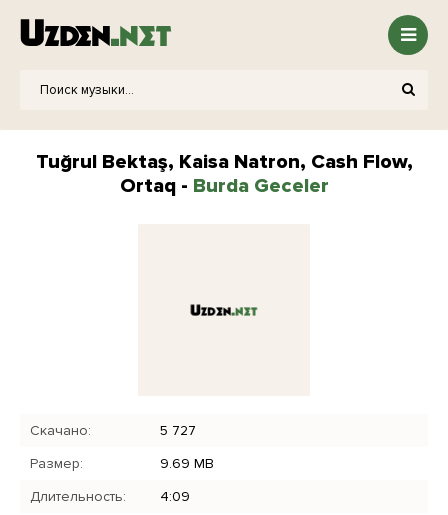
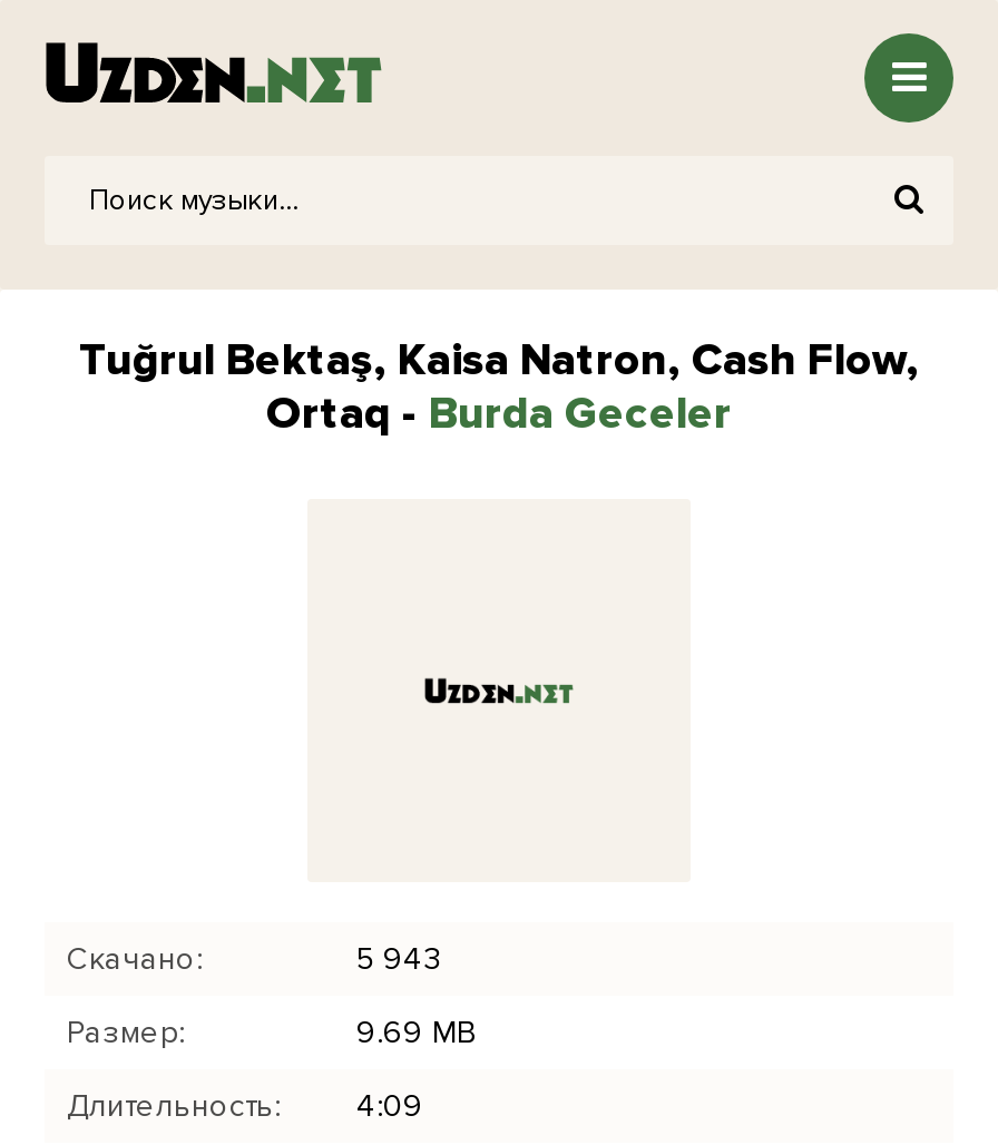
[160,422,196,439] 5 727 -> [356,940,441,978] 5 943

